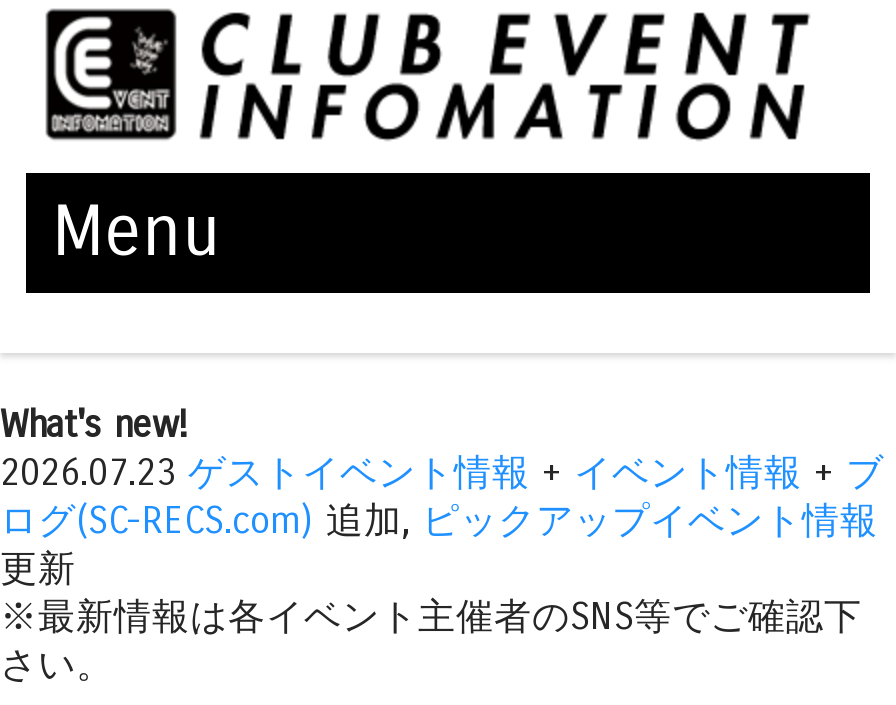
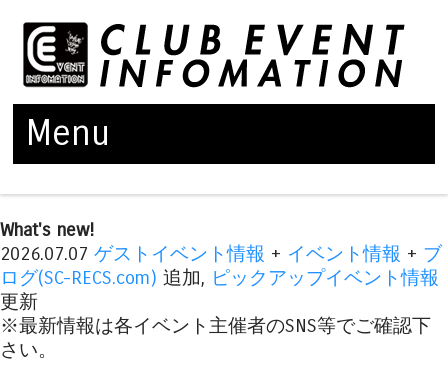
[0,451,884,495] 2026.07.23ゲストイベント情報+イベント情報+ブ -> [0,243,442,265] 2026.07.07ゲストイベント情報+イベント情報+ブ

